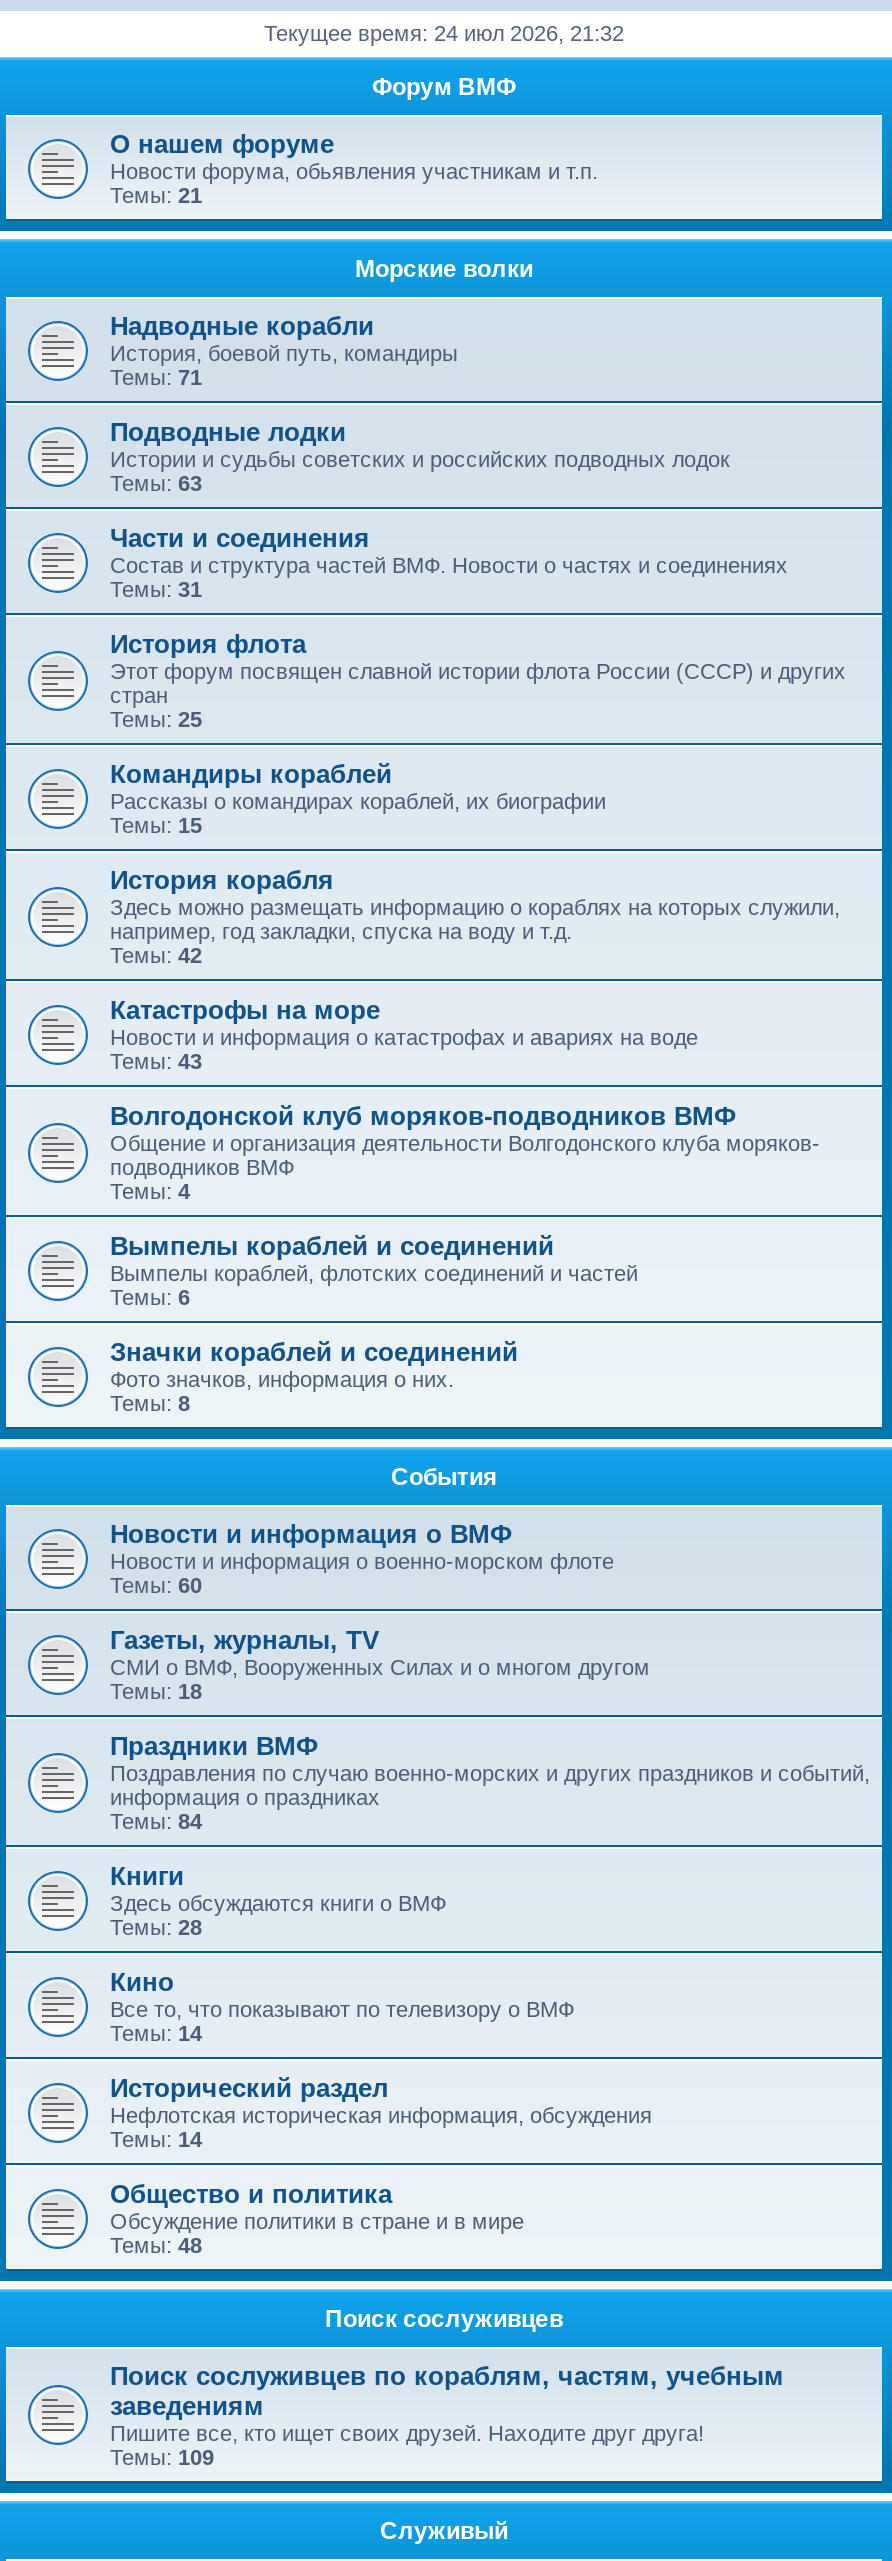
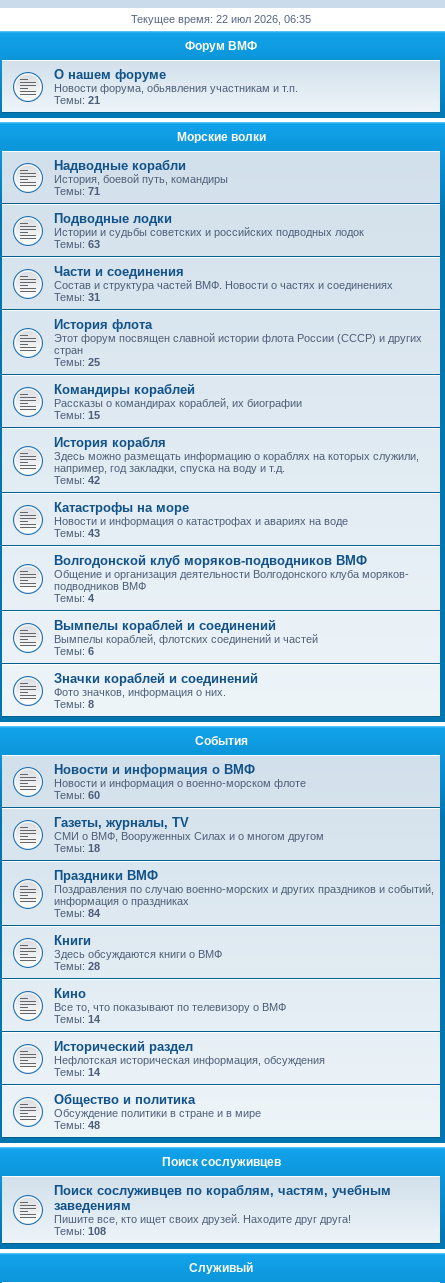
[264,21,624,45] Текущее время: 24 июл 2026, 21:32 -> [131,13,311,25] Текущее время: 22 июл 2026, 06:35
[110,2445,214,2469] Темы: 109 -> [54,1225,106,1237] Темы: 108

